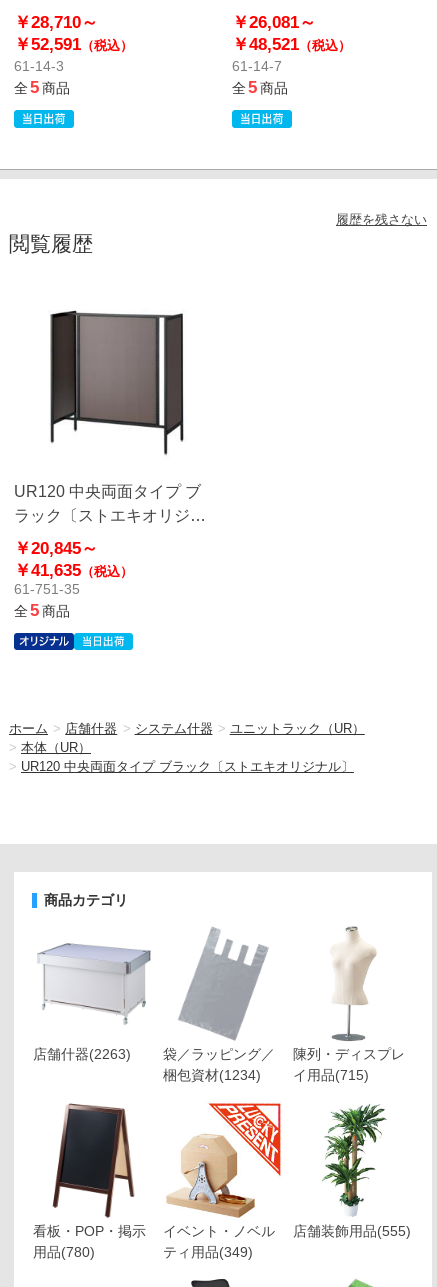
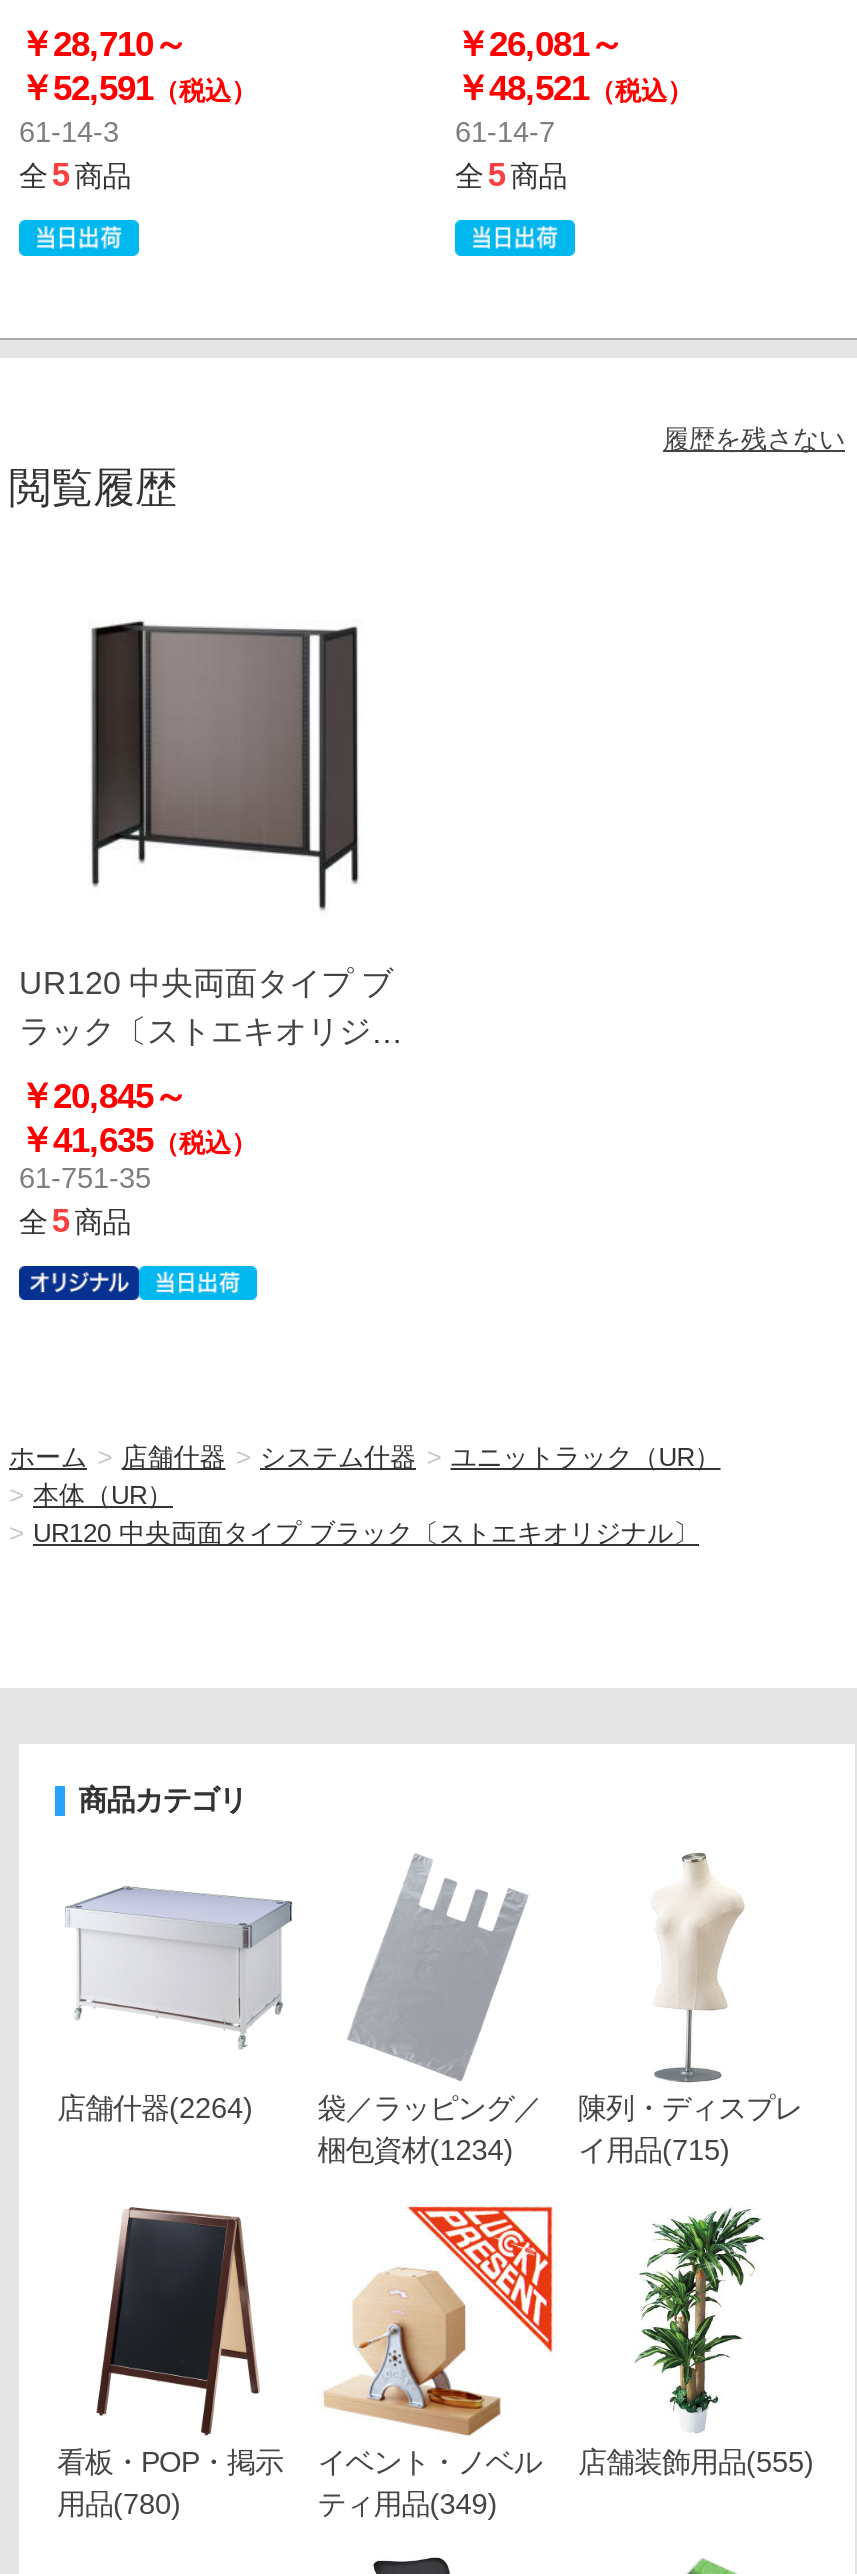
[33,1046,131,1062] 店舗什器(2263) -> [57,2092,253,2124] 店舗什器(2264)

